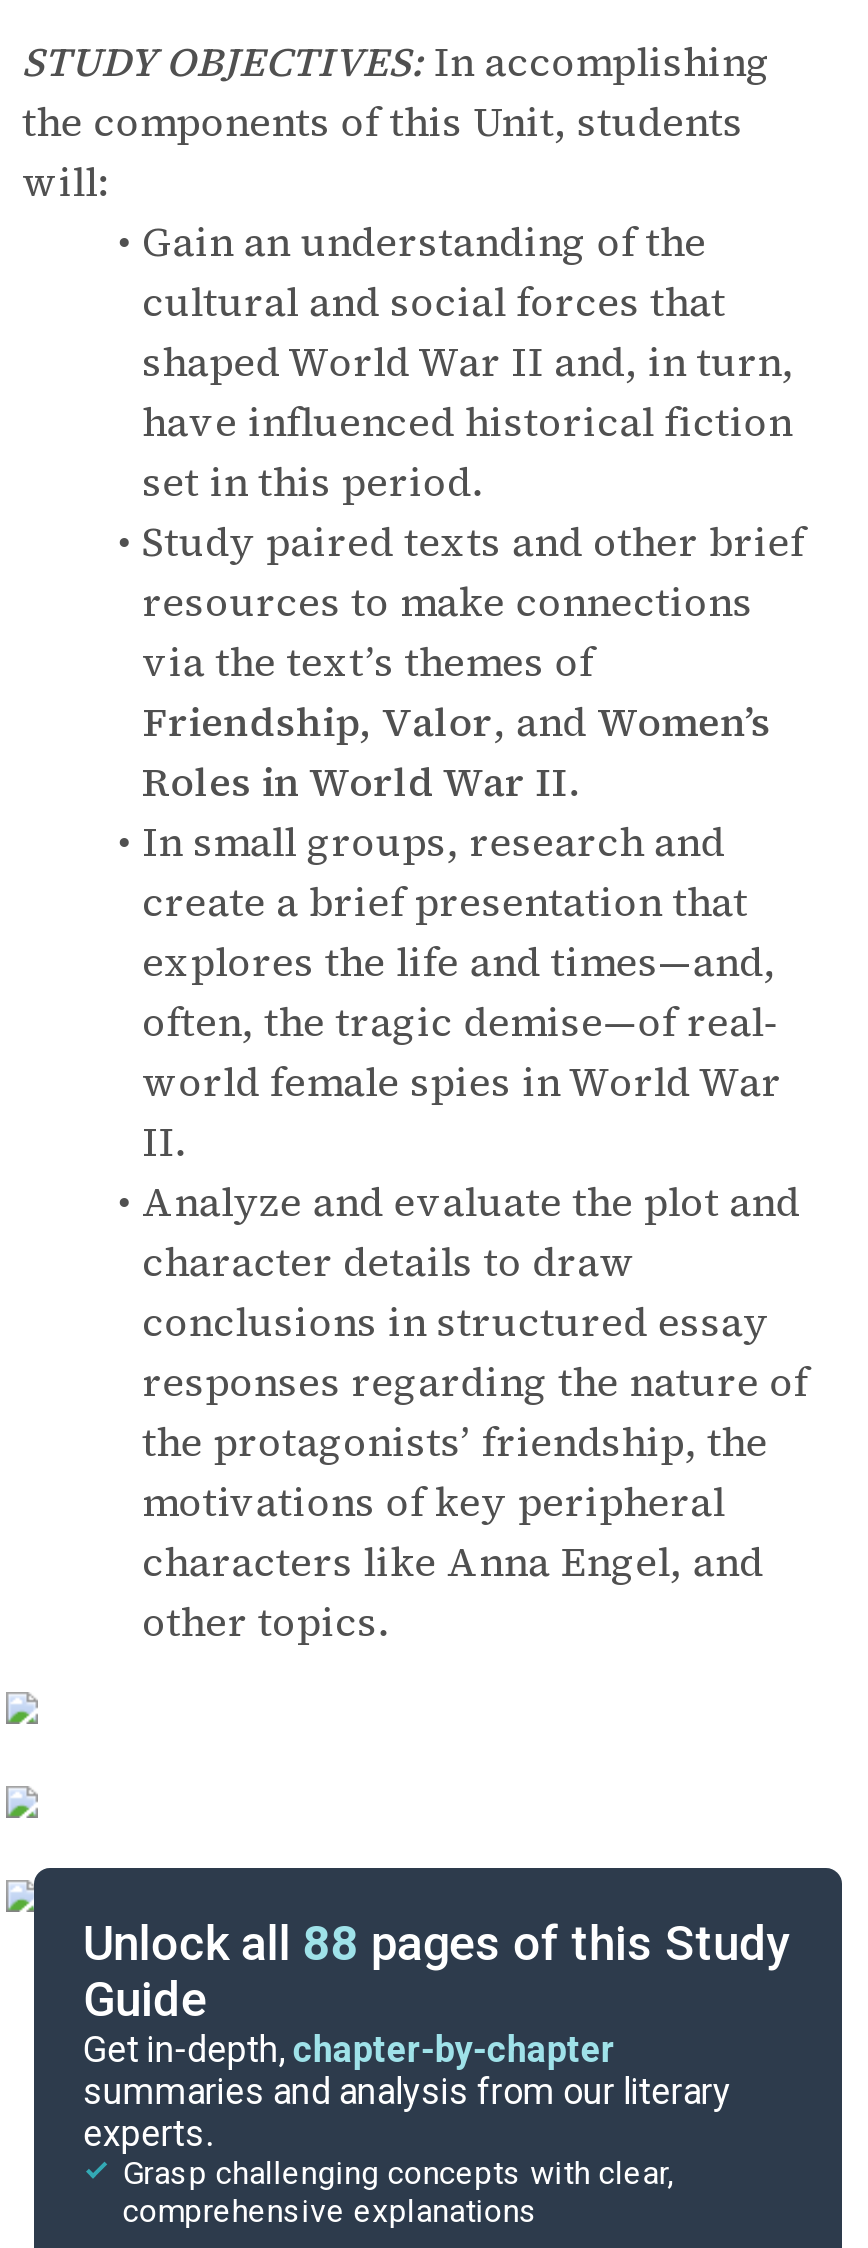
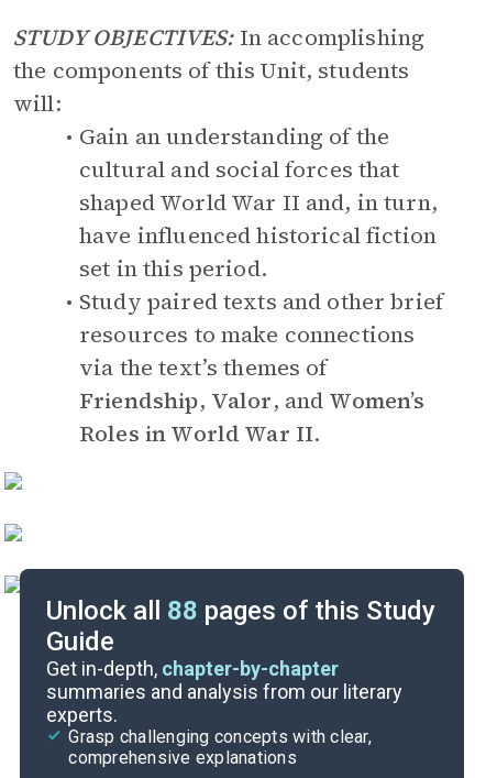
[142,814,808,1650] In small groups, research and | create a brief presentation that | explores the life and times—and, | often, the tragic demise—of real- | world female spies in World War | II. | Analyze and evaluate the plot and | character details to draw | conclusions in structured essay | responses regarding the nature of | the protagonists’ friendship, the | motivations of key peripheral | characters like Anna Engel, and | other topics. -> none

